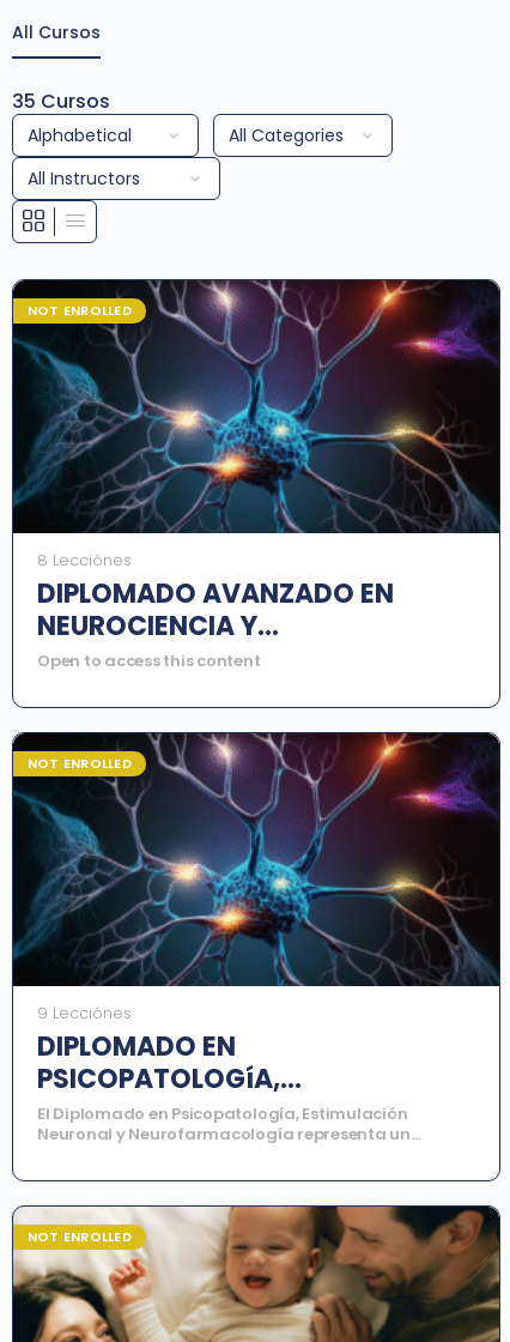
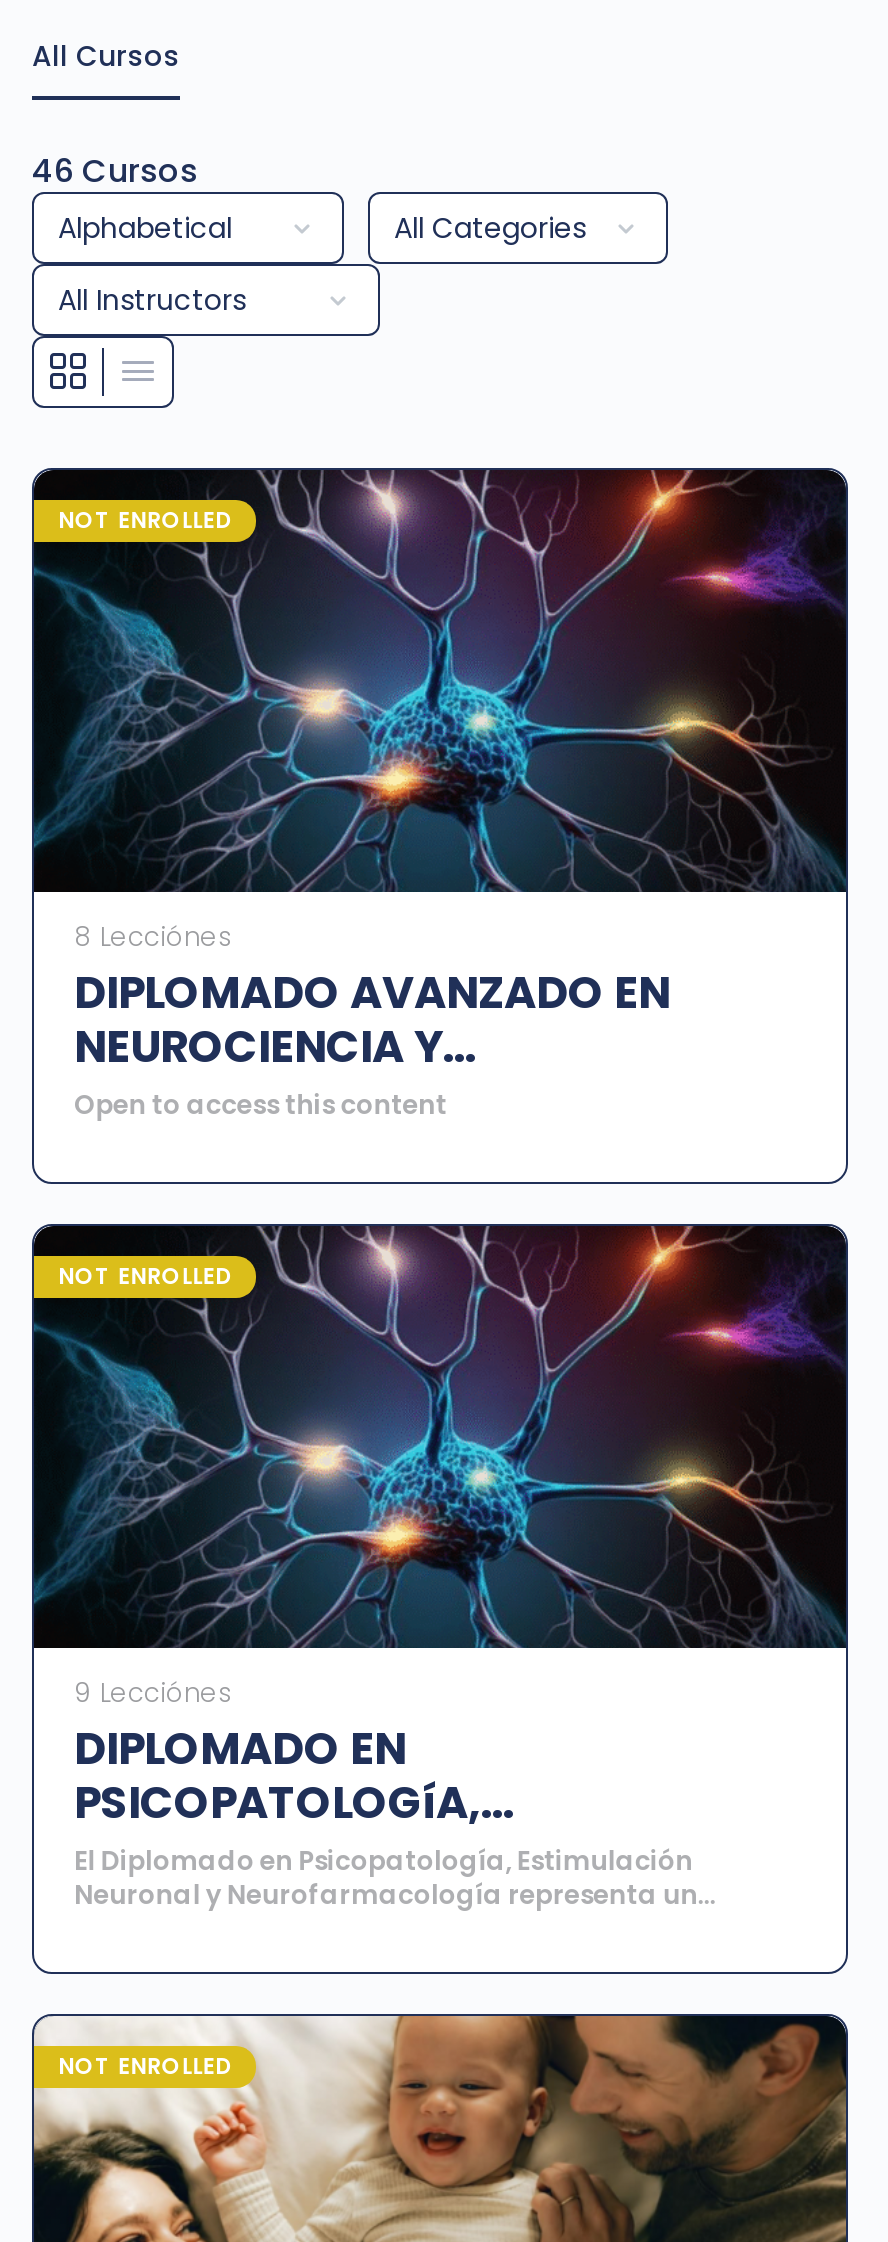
[12,87,110,115] 35 Cursos -> [32,148,198,194] 46 Cursos

